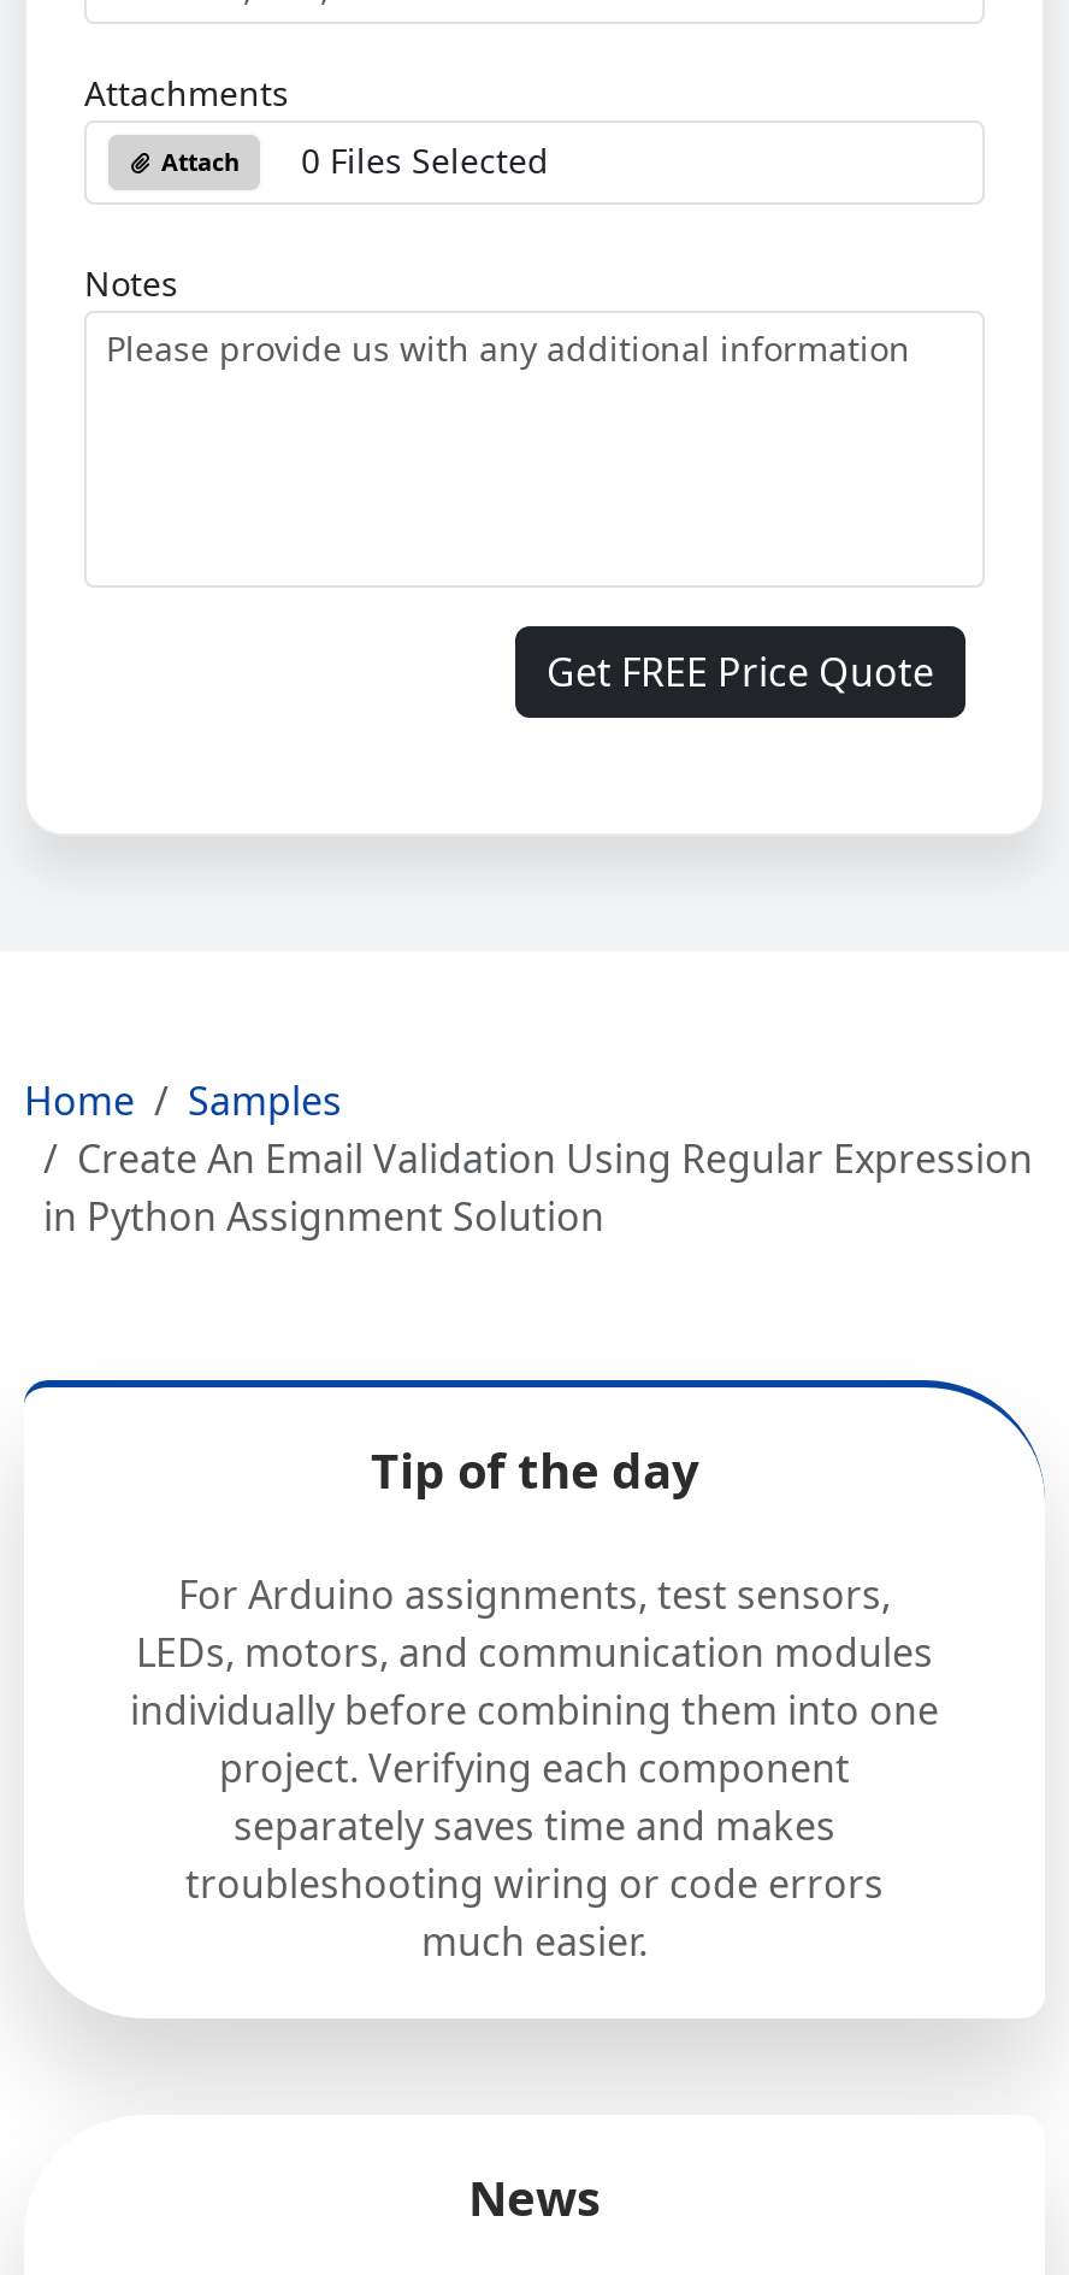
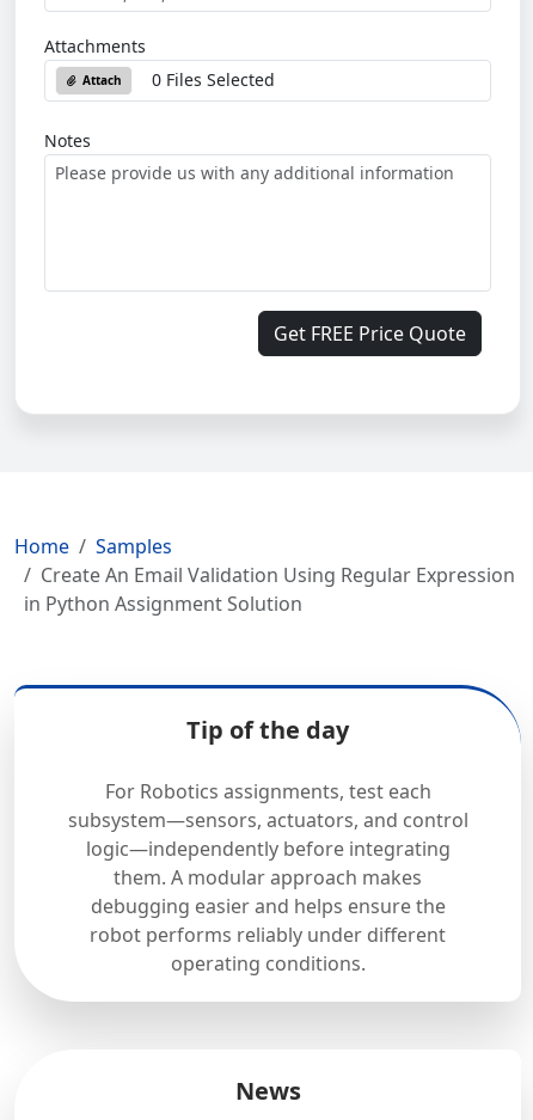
[130,1568,939,1968] For Arduino assignments, test sensors, | LEDs, motors, and communication modules | individually before combining them into one | project. Verifying each component | separately saves time and makes | troubleshooting wiring or code errors | much easier. -> [68,778,468,977] For Robotics assignments, test each | subsystem—sensors, actuators, and control | logic—independently before integrating | them. A modular approach makes | debugging easier and helps ensure the | robot performs reliably under different | operating conditions.

